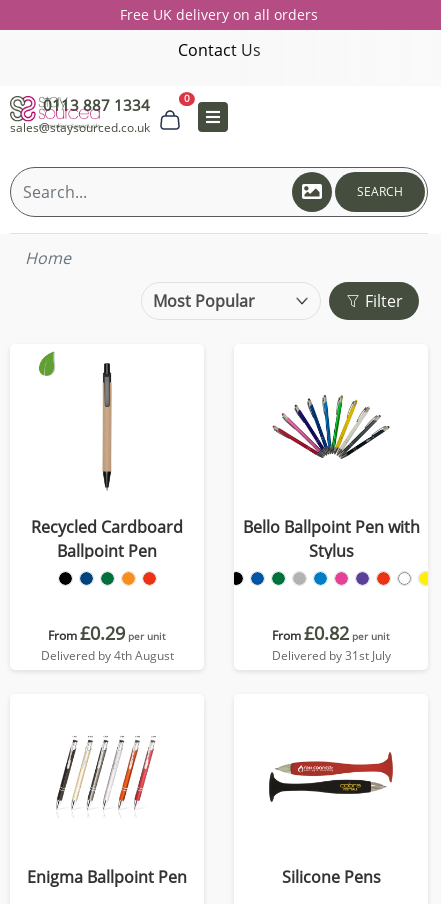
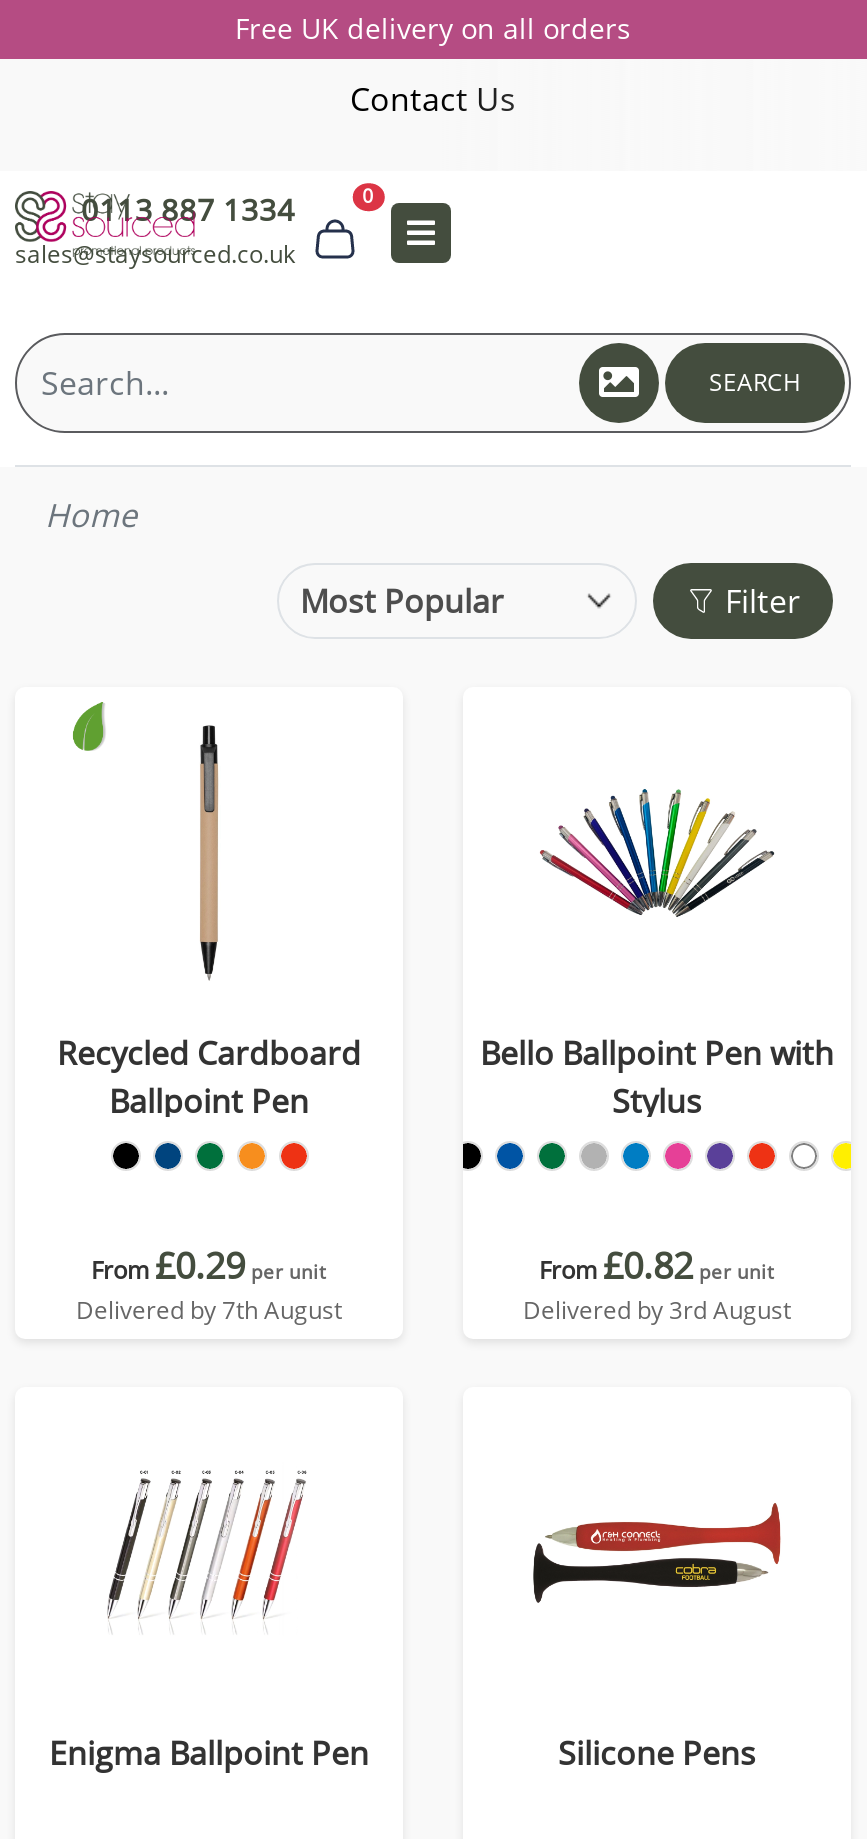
[40,647,173,664] Delivered by 4th August -> [76,1293,342,1327] Delivered by 7th August
[271,647,390,664] Delivered by 31st July -> [523,1293,791,1327] Delivered by 3rd August

